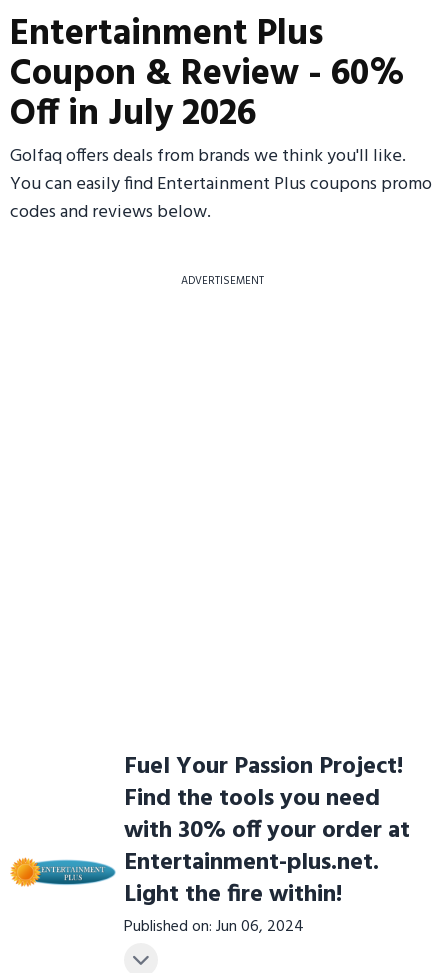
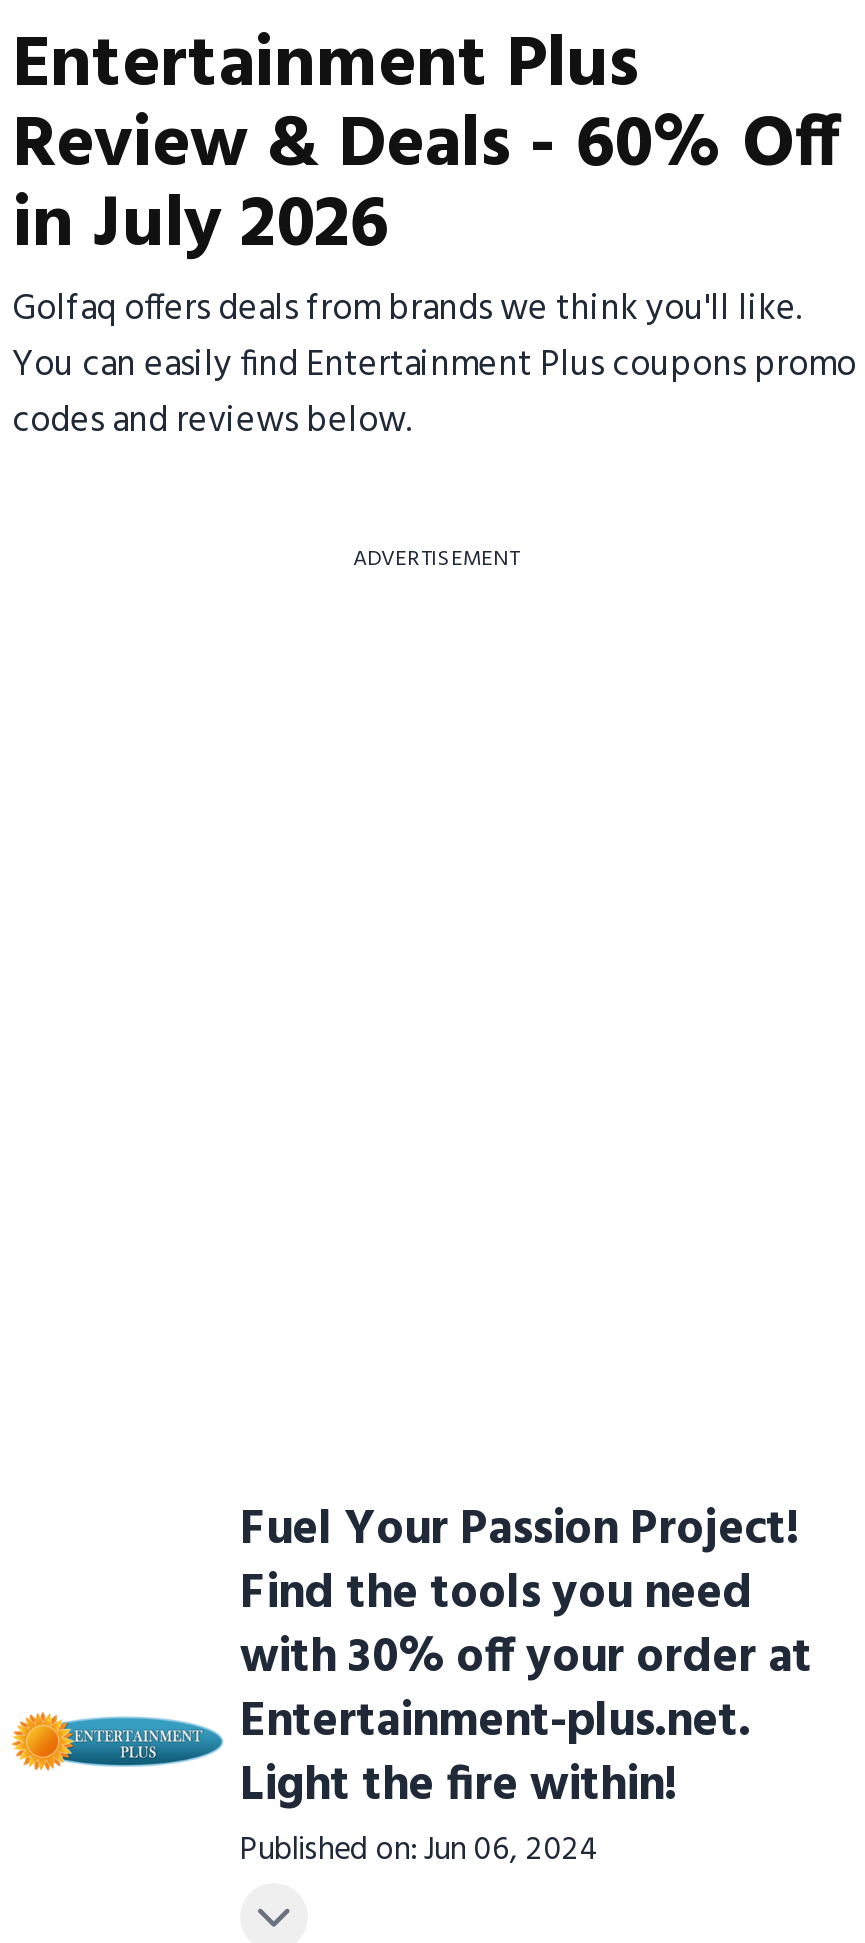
[10,46,405,144] Coupon & Review - 60% | Off in July 2026 -> [12,89,840,285] Review & Deals - 60% Off | in July 2026

